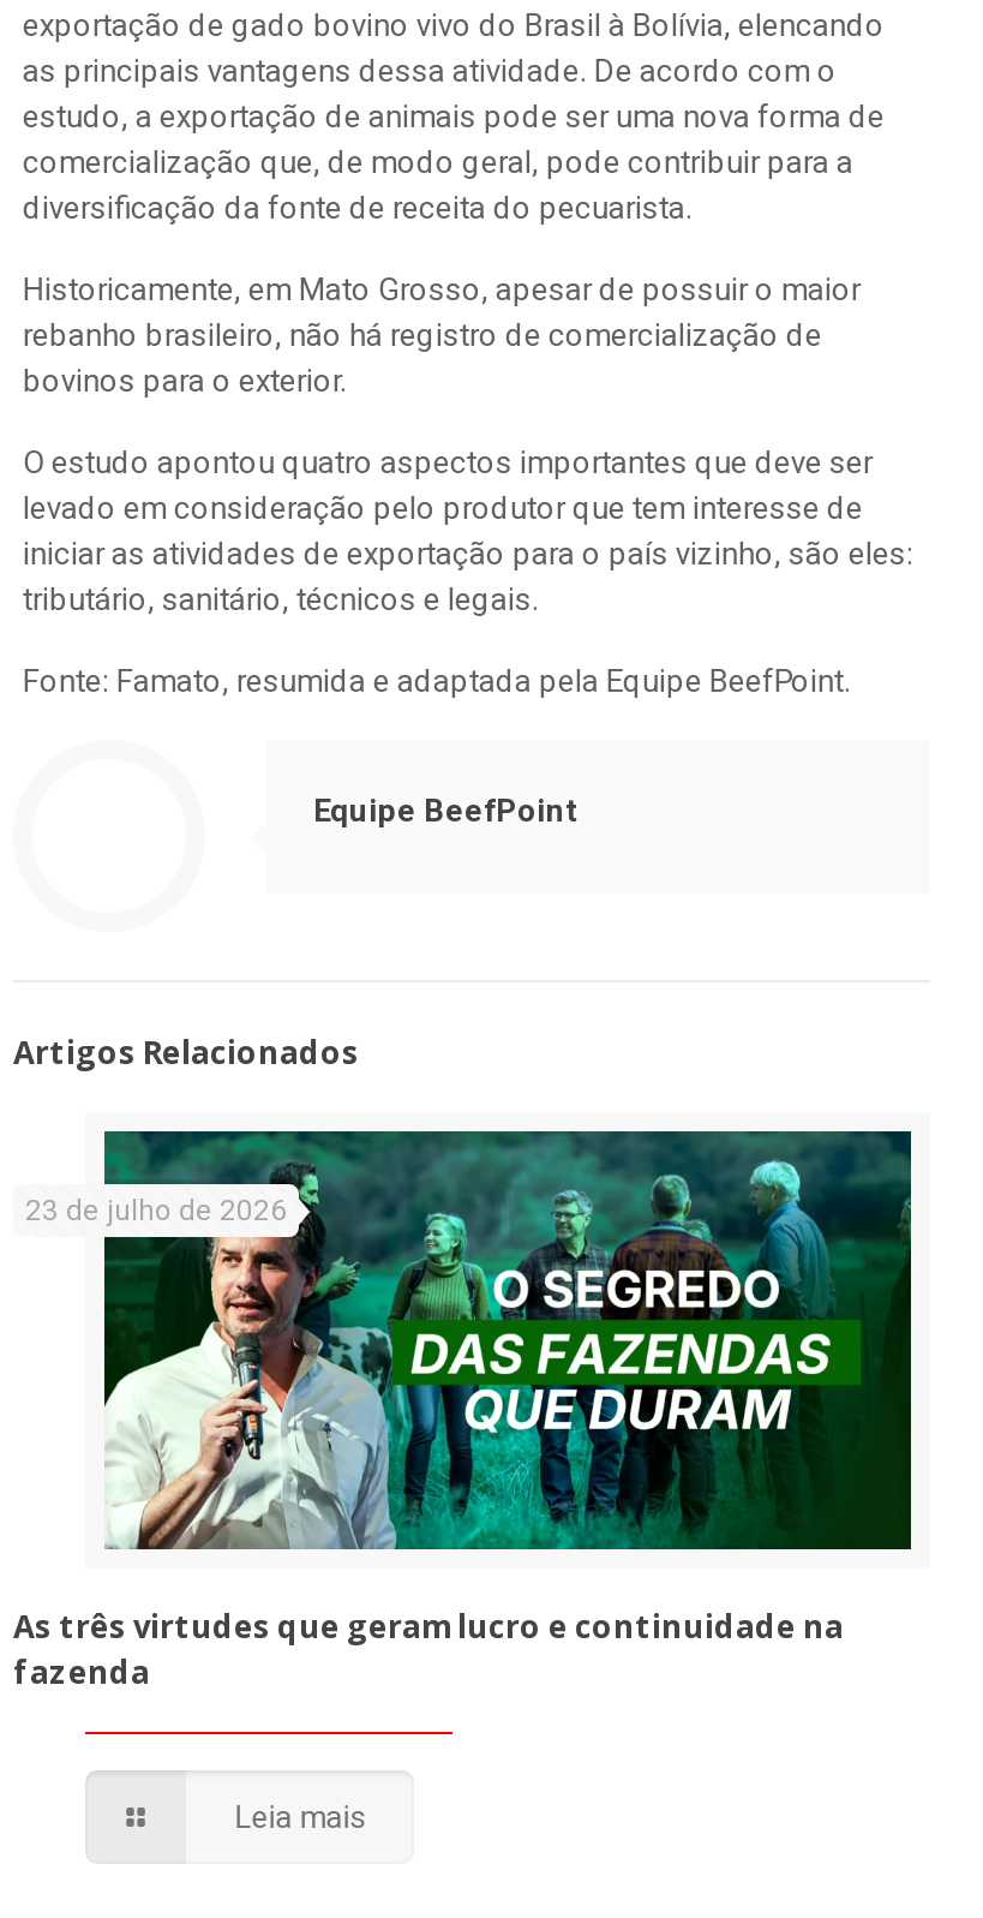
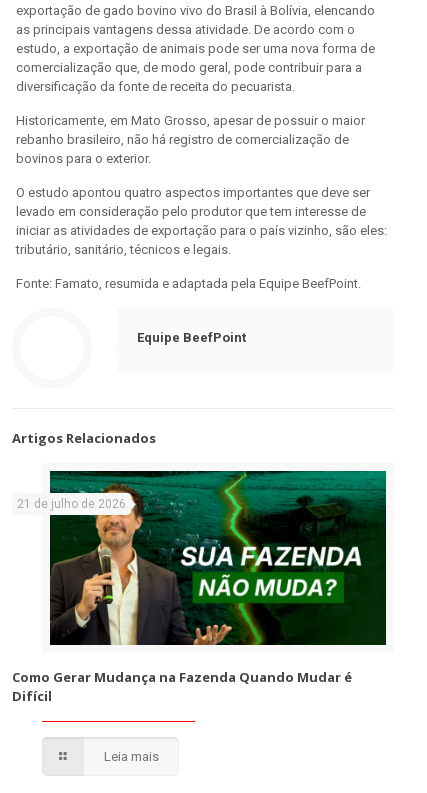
[25,1131,911,1552] [image] | 23 de julho de 2026 -> [17,471,386,646] [image] | 21 de julho de 2026
[13,1604,844,1693] As três virtudes que geram lucro e continuidade na | fazenda -> [12,668,352,705] Como Gerar Mudança na Fazenda Quando Mudar é | Difícil

